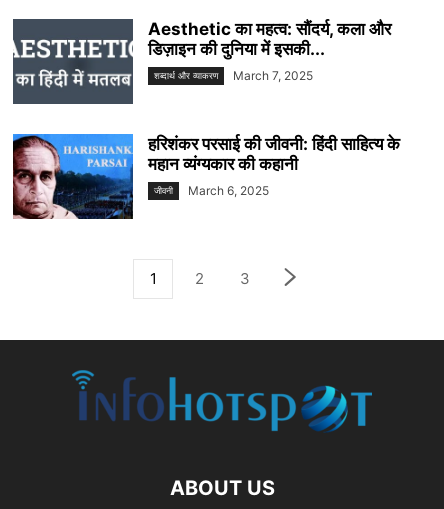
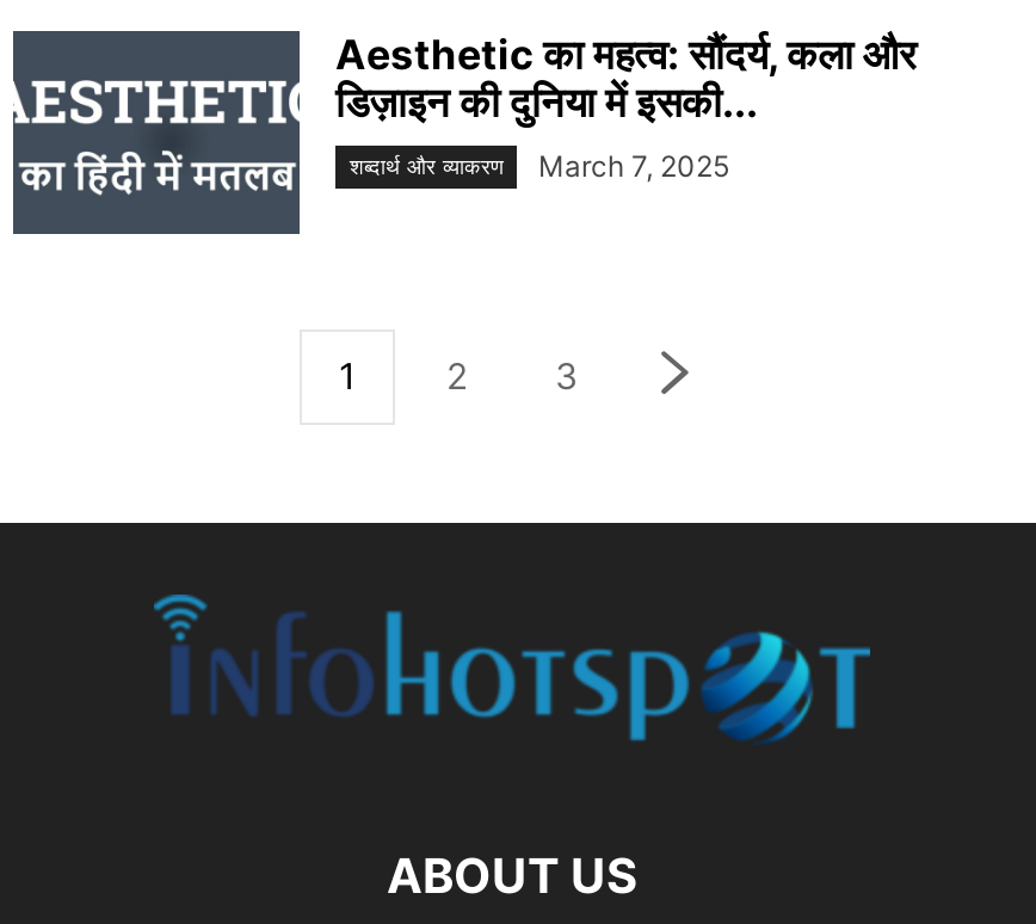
[12,133,400,219] [image] | हरिशंकर परसाई की जीवनी: हिंदी साहित्य के | महान व्यंग्यकार की कहानी | जीवनी | March 6, 2025 -> none

